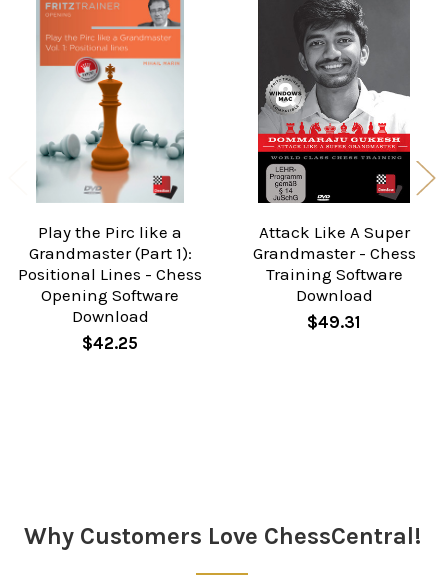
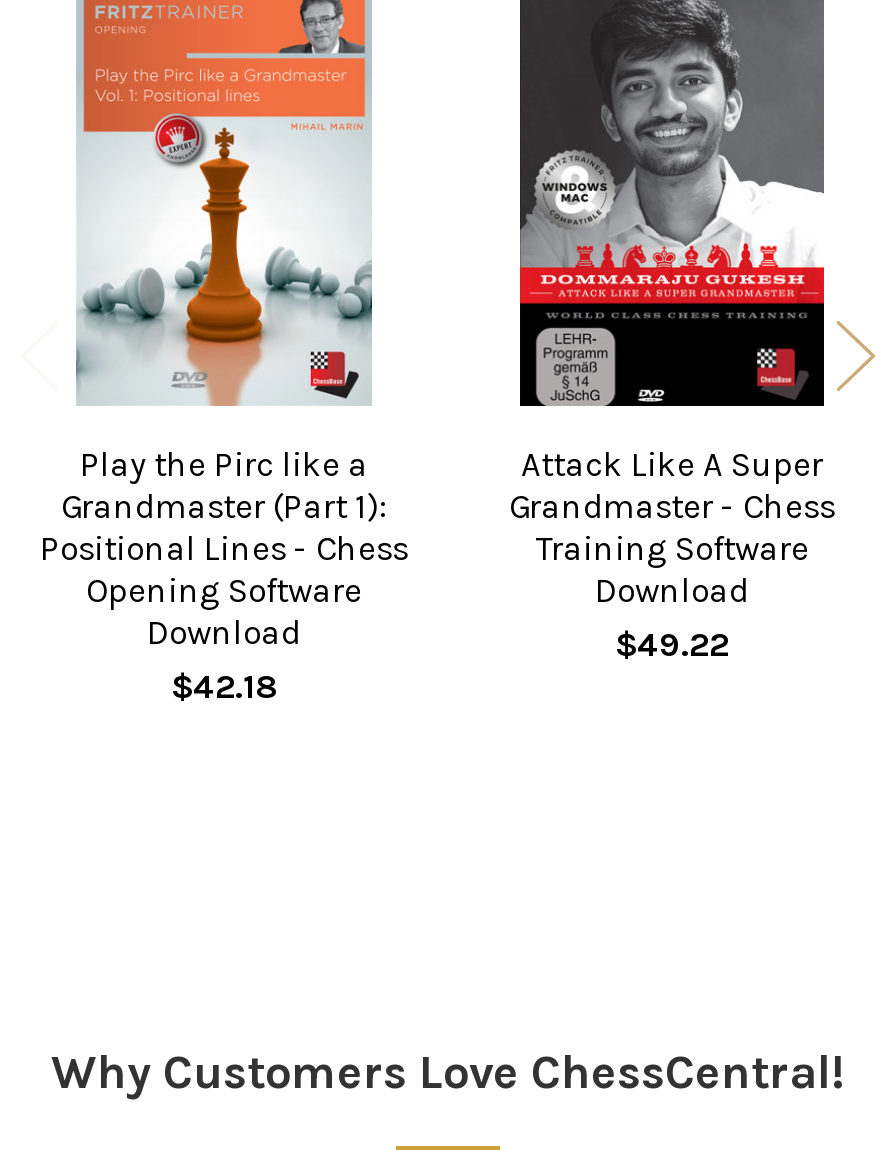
[307,312,361,332] $49.31 -> [615,624,729,664] $49.22
[82,333,138,353] $42.25 -> [171,666,277,706] $42.18

